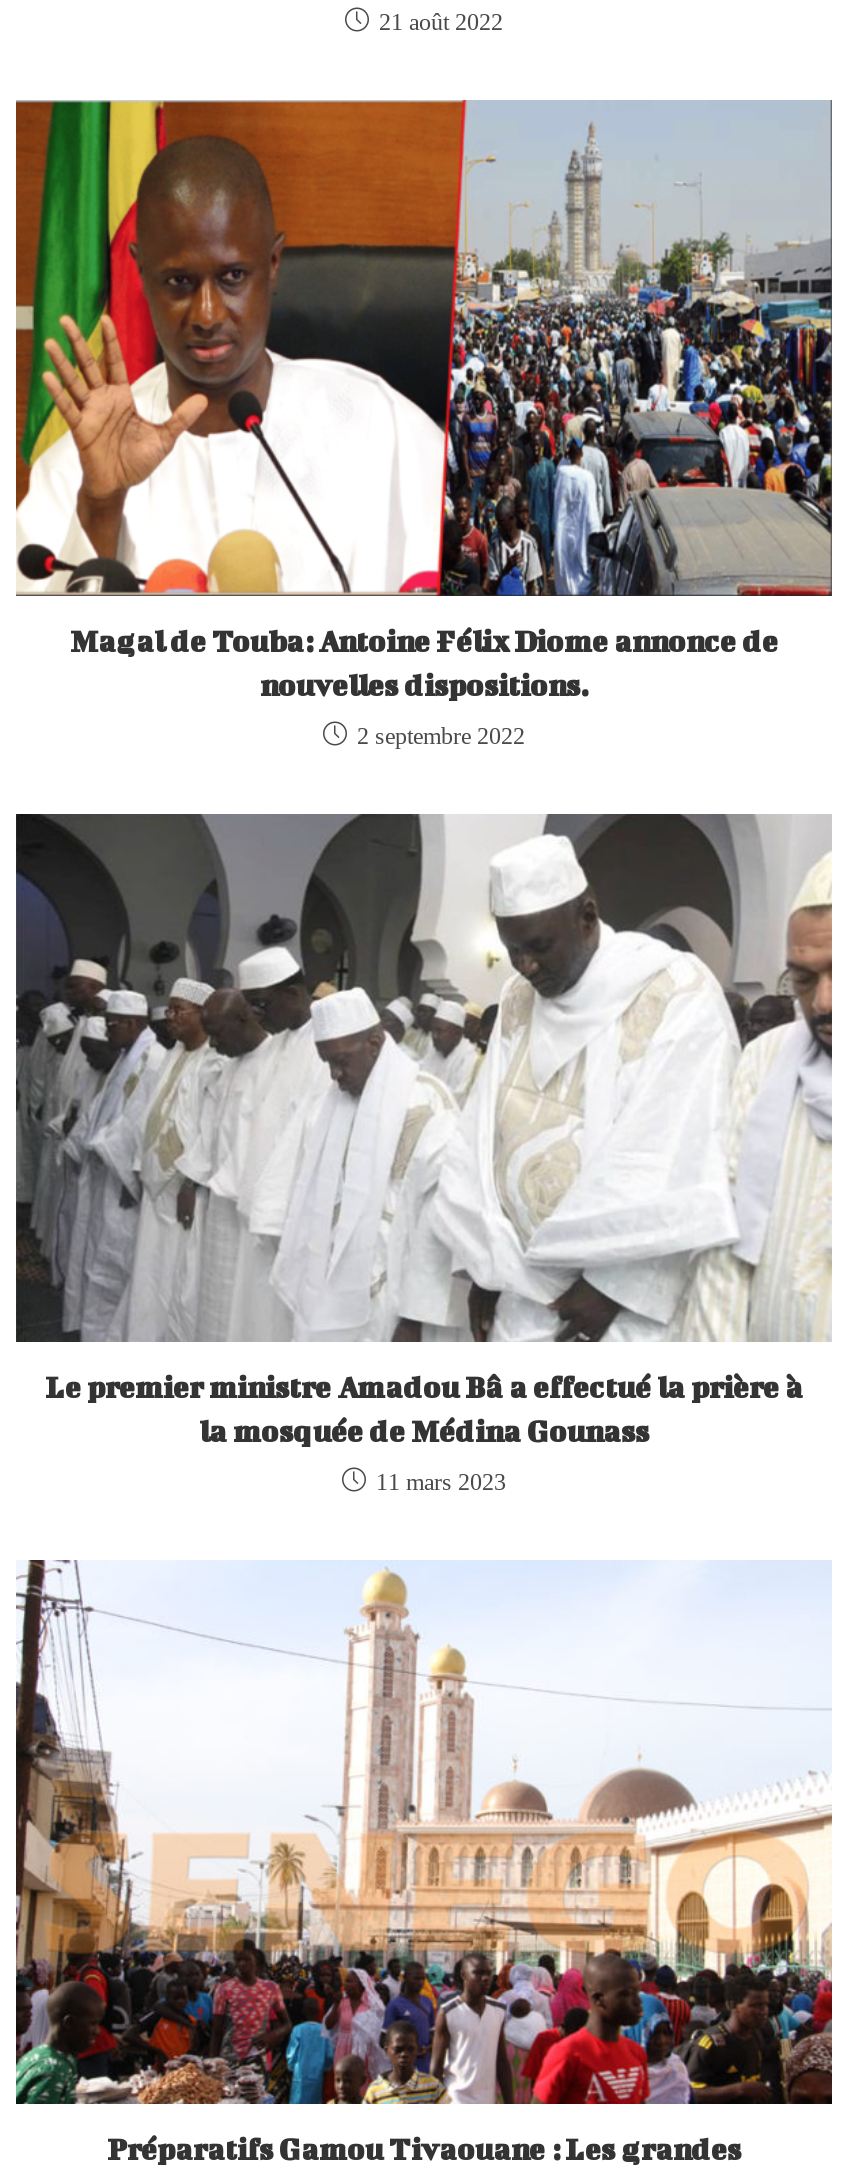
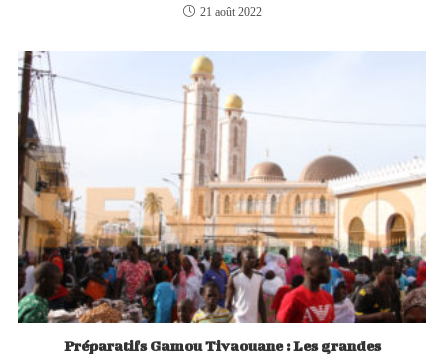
[14,99,834,749] [image] | Magal de Touba: Antoine Félix Diome annonce de | nouvelles dispositions. | 2 septembre 2022 -> none
[14,811,834,1497] [image] | Le premier ministre Amadou Bâ a effectué la prière à | la mosquée de Médina Gounass | 11 mars 2023 -> none

